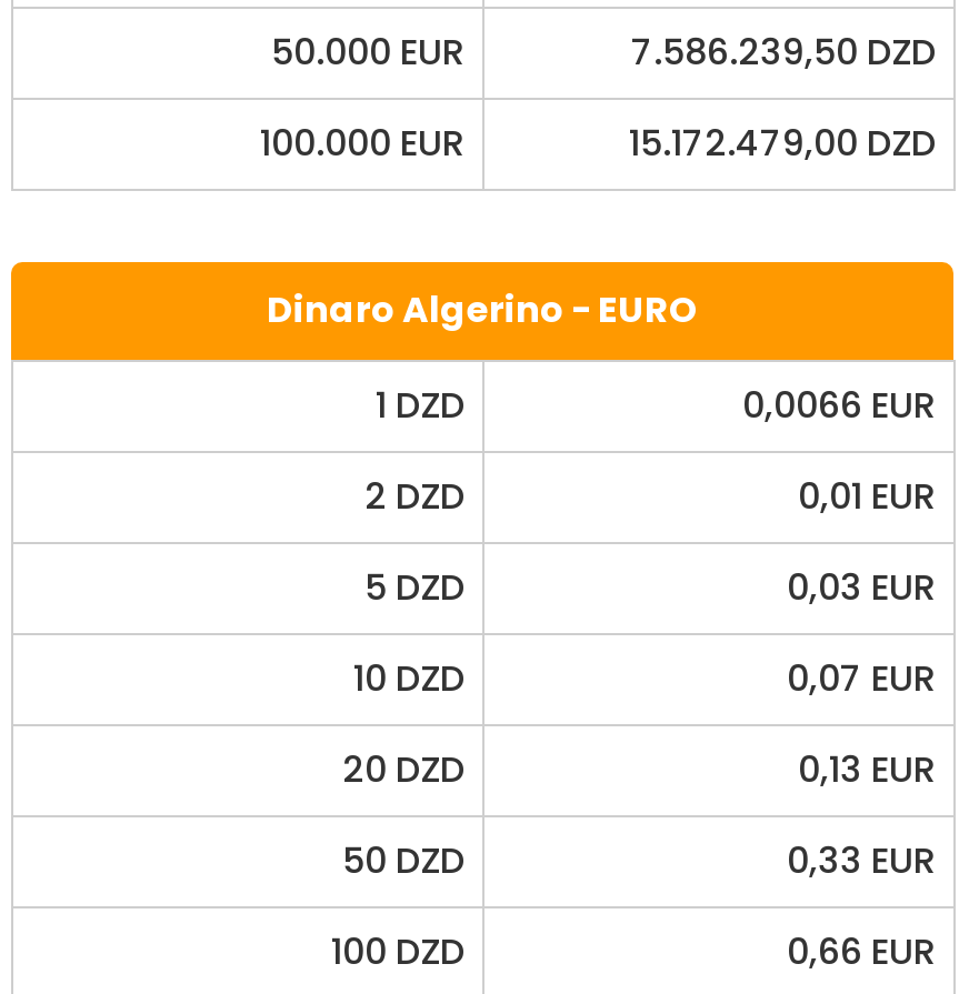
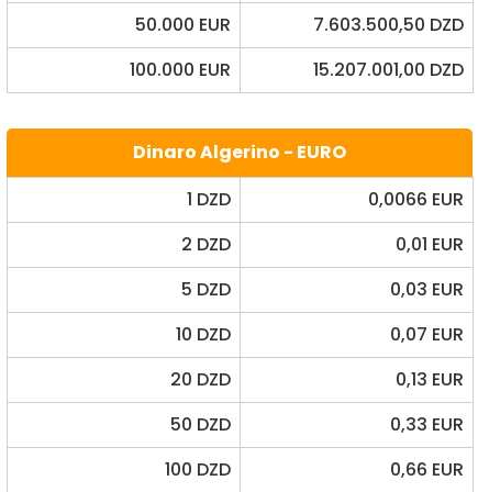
[631,27,936,78] 7.586.239,50 DZD -> [313,12,464,37] 7.603.500,50 DZD
[629,118,936,169] 15.172.479,00 DZD -> [313,57,464,82] 15.207.001,00 DZD

